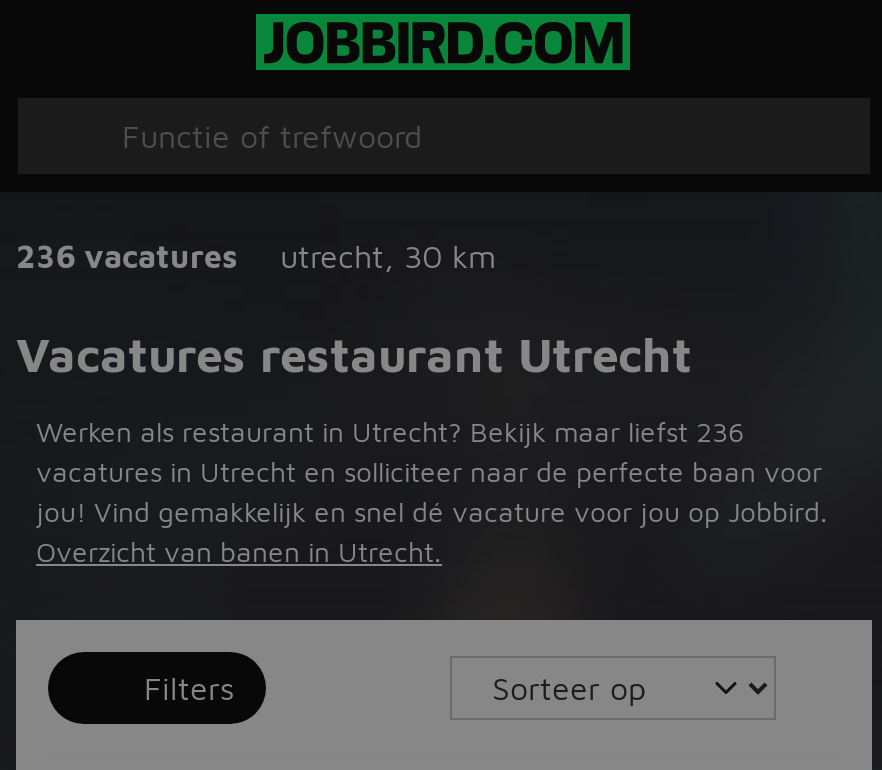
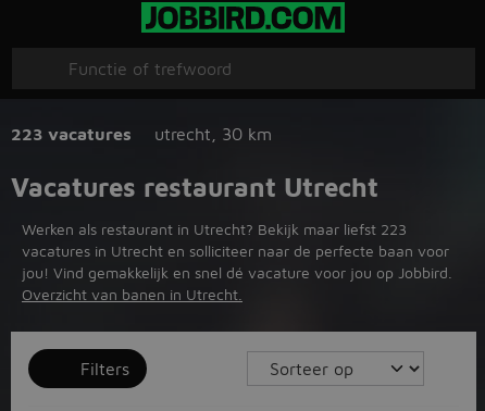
[16,238,496,274] 236 vacatures utrecht, 30 km -> [11,124,272,144] 223 vacatures utrecht, 30 km
[36,414,744,448] Werken als restaurant in Utrecht? Bekijk maar liefst 236 -> [22,220,407,238] Werken als restaurant in Utrecht? Bekijk maar liefst 223

